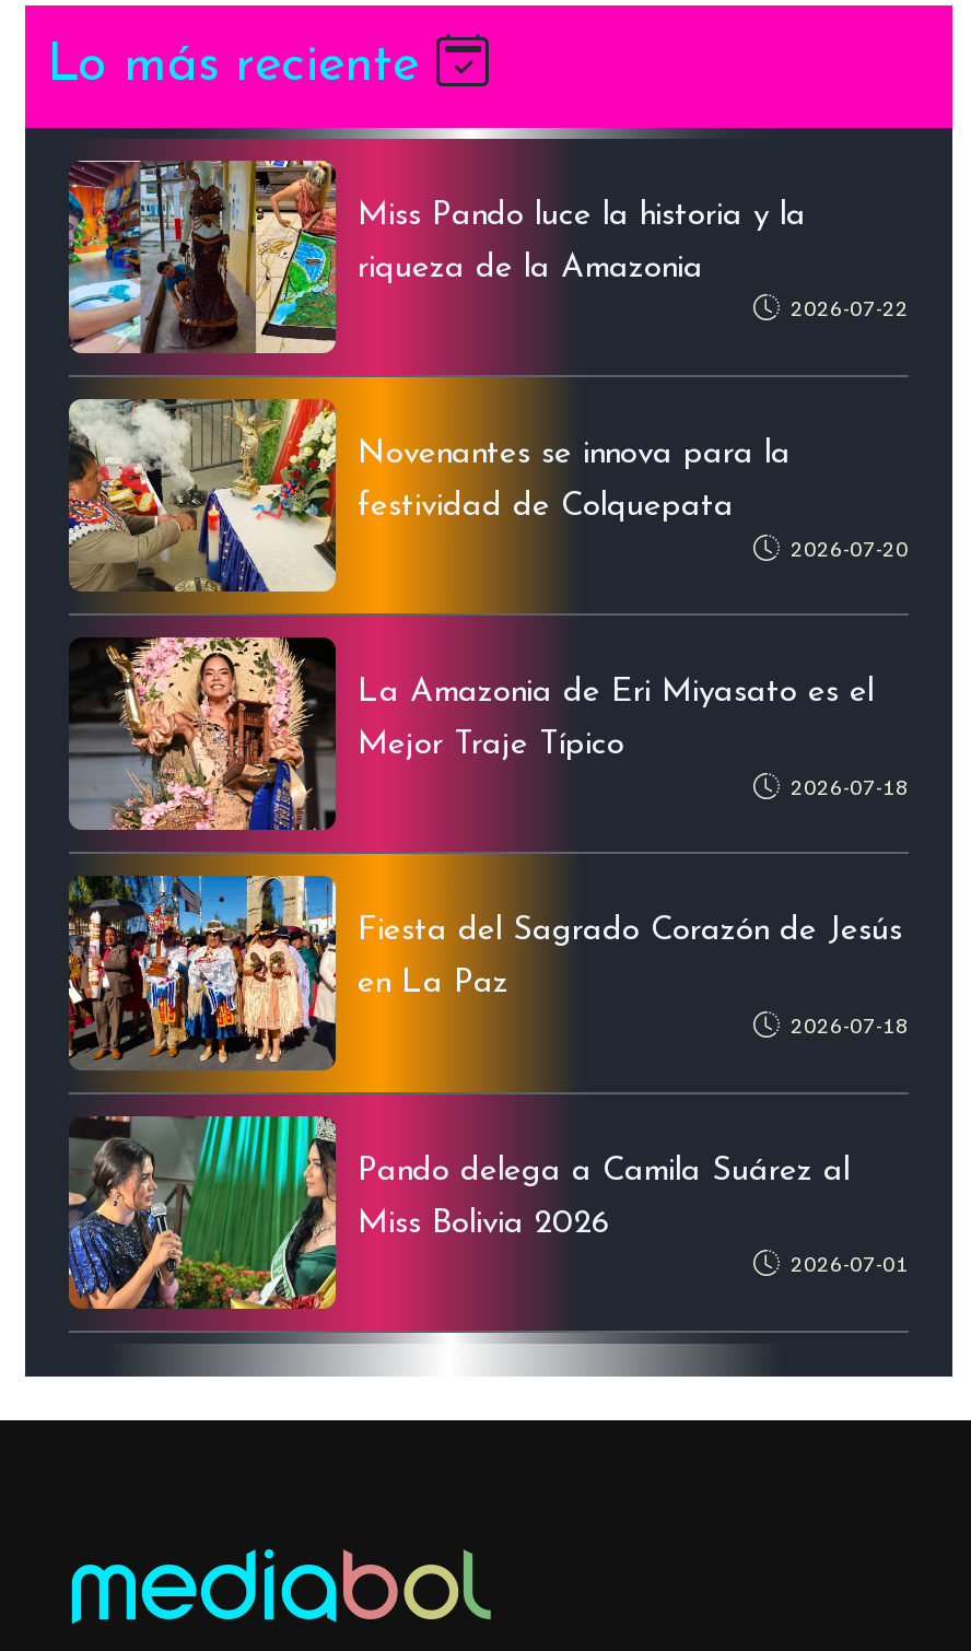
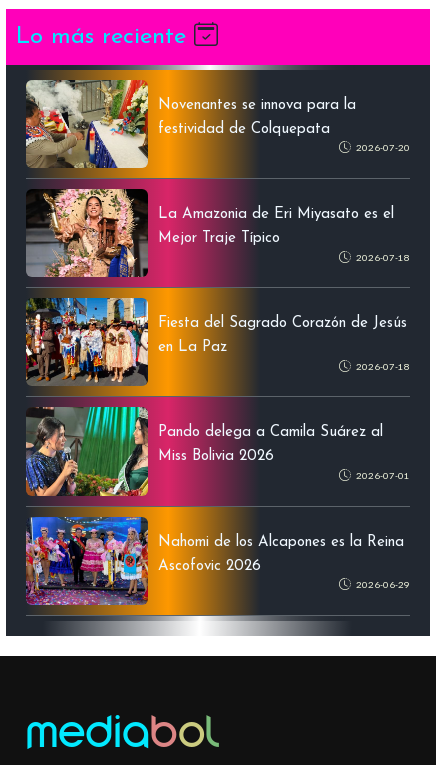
[67,137,909,375] [image] | Miss Pando luce la historia y la | riqueza de la Amazonia | 2026-07-22 -> none
moved [65,379,909,1276] -> [24,71,410,481]: [image] | Novenantes se innova para la | festividad de Colquepata | ... | Miss Bolivia 2026 | 2026-07-01
none -> [26,507,410,616] [image] | Nahomi de los Alcapones es la Reina | Ascofovic 2026 | 2026-06-29

